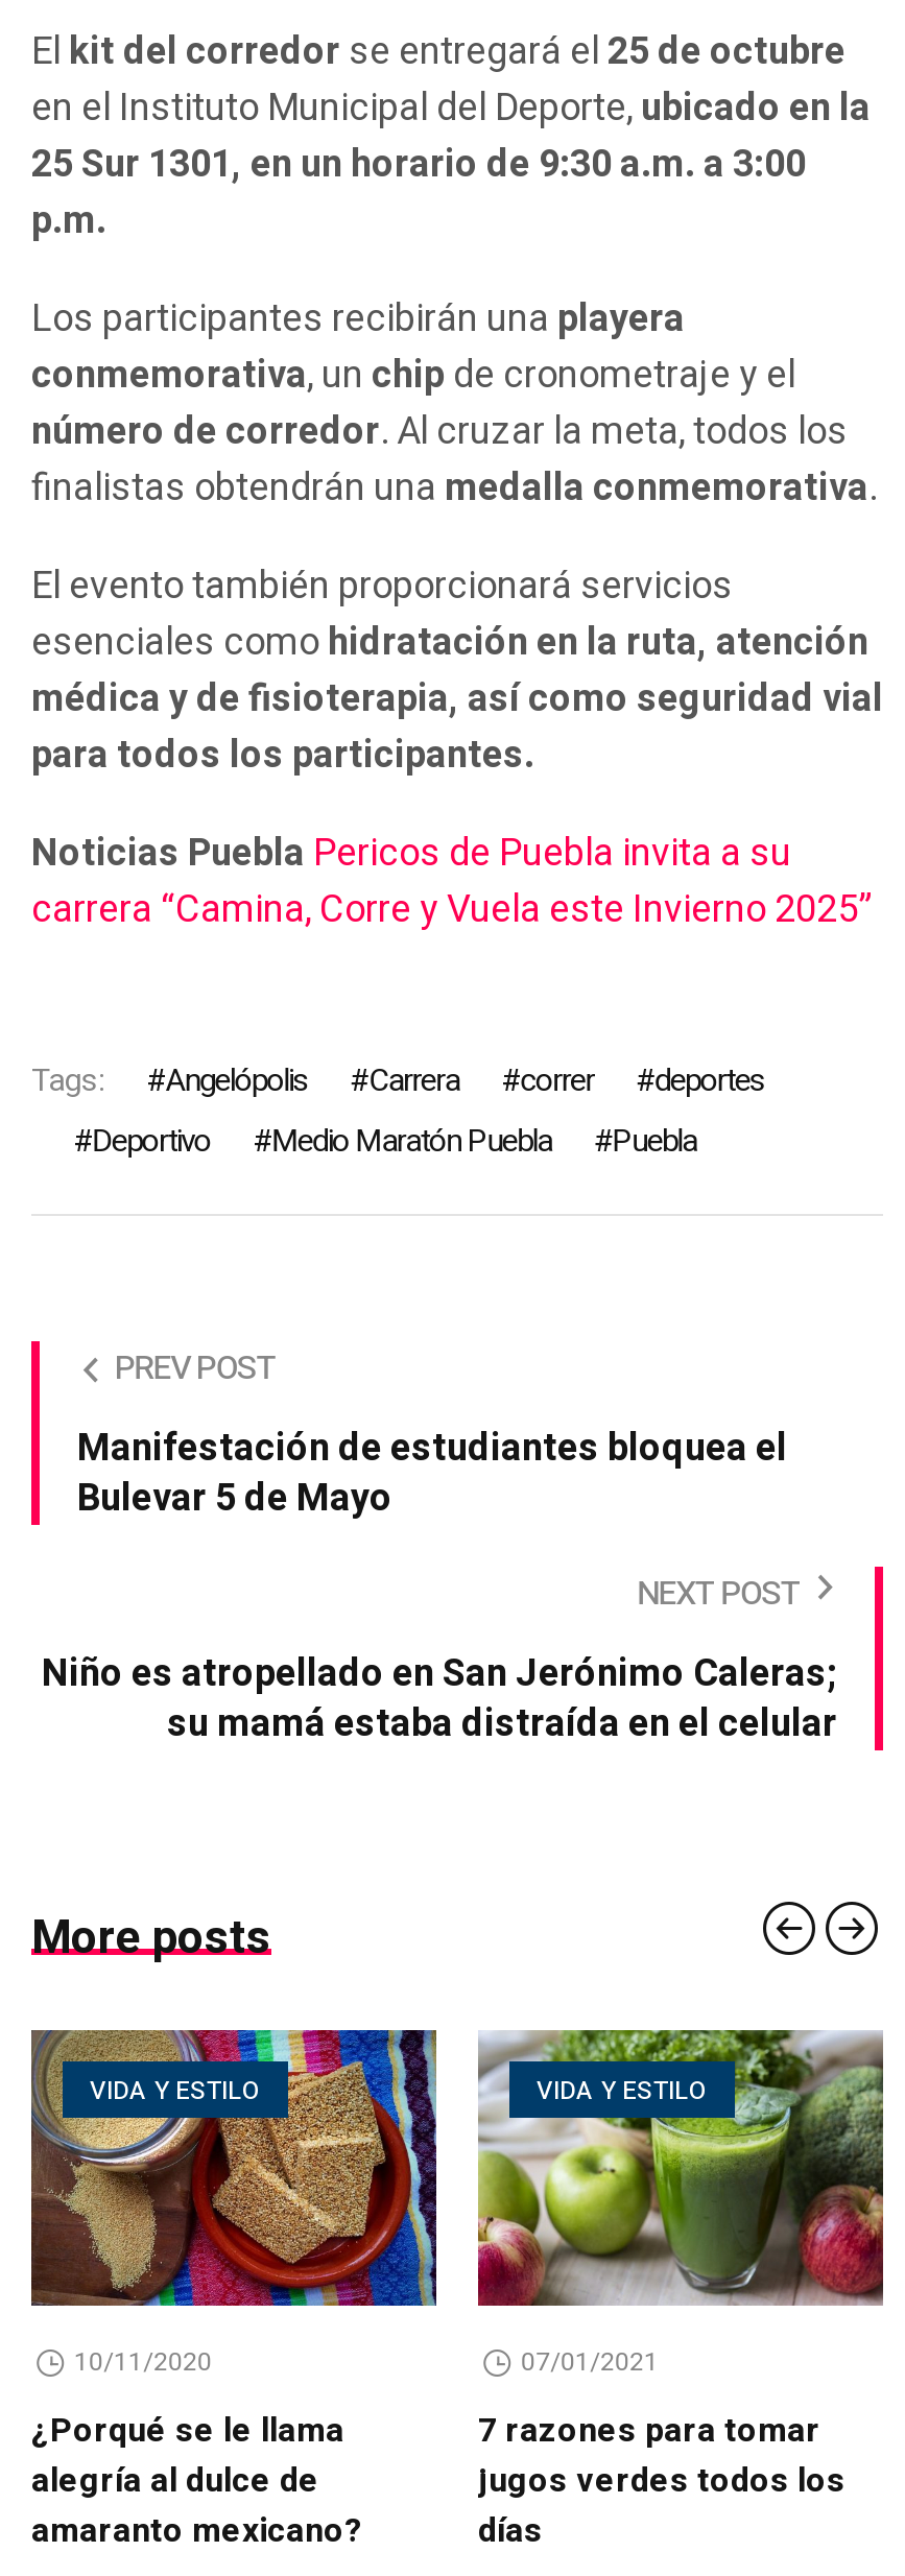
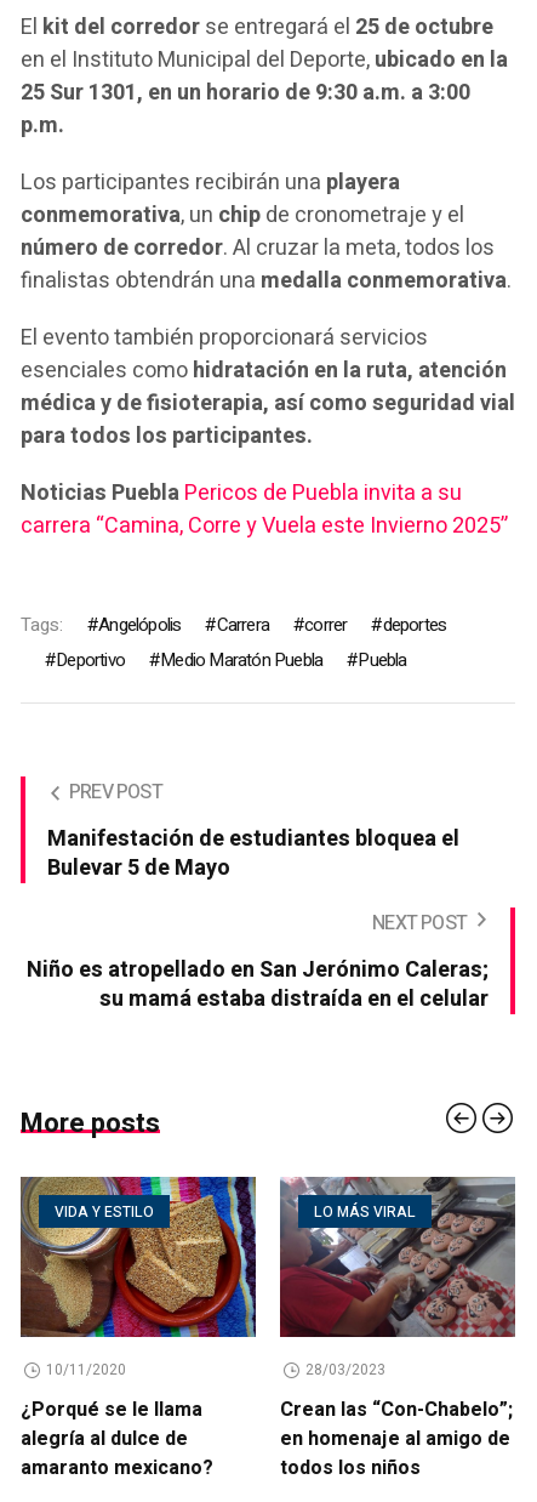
[476,2028,883,2308] [image] | VIDA Y ESTILO -> [279,1177,515,1338] [image] | LO MÁS VIRAL
[521,2344,659,2381] 07/01/2021 -> [305,1359,385,1381] 28/03/2023
[478,2406,846,2557] 7 razones para tomar | jugos verdes todos los | días -> [280,1395,513,1483] Crean las “Con-Chabelo”; | en homenaje al amigo de | todos los niños

